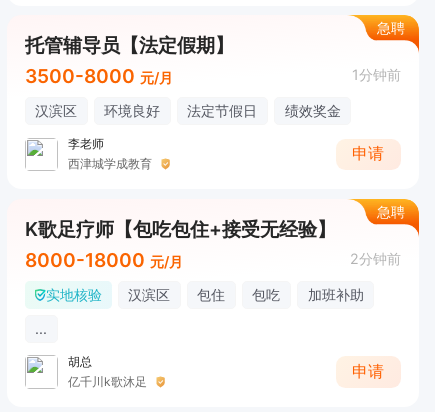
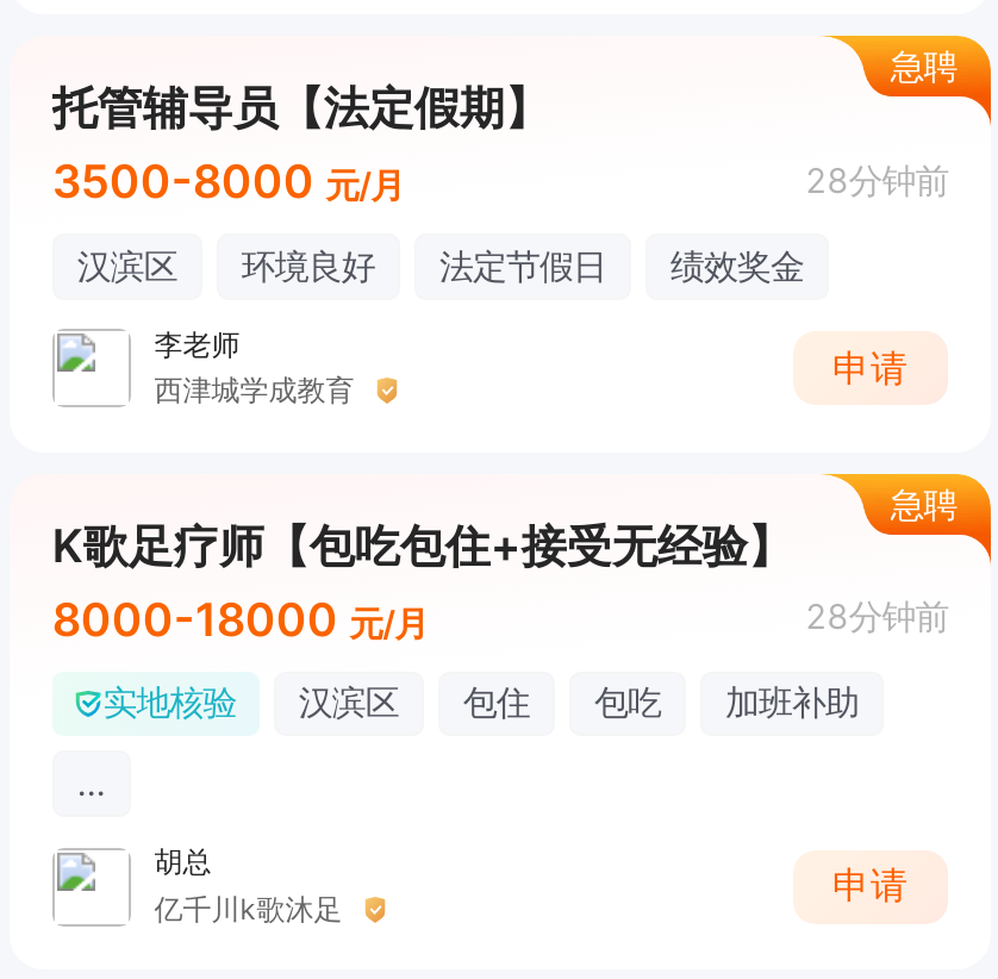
[352,66,401,83] 1分钟前 -> [806,158,948,199] 28分钟前
[350,250,401,267] 2分钟前 -> [806,596,948,636] 28分钟前

